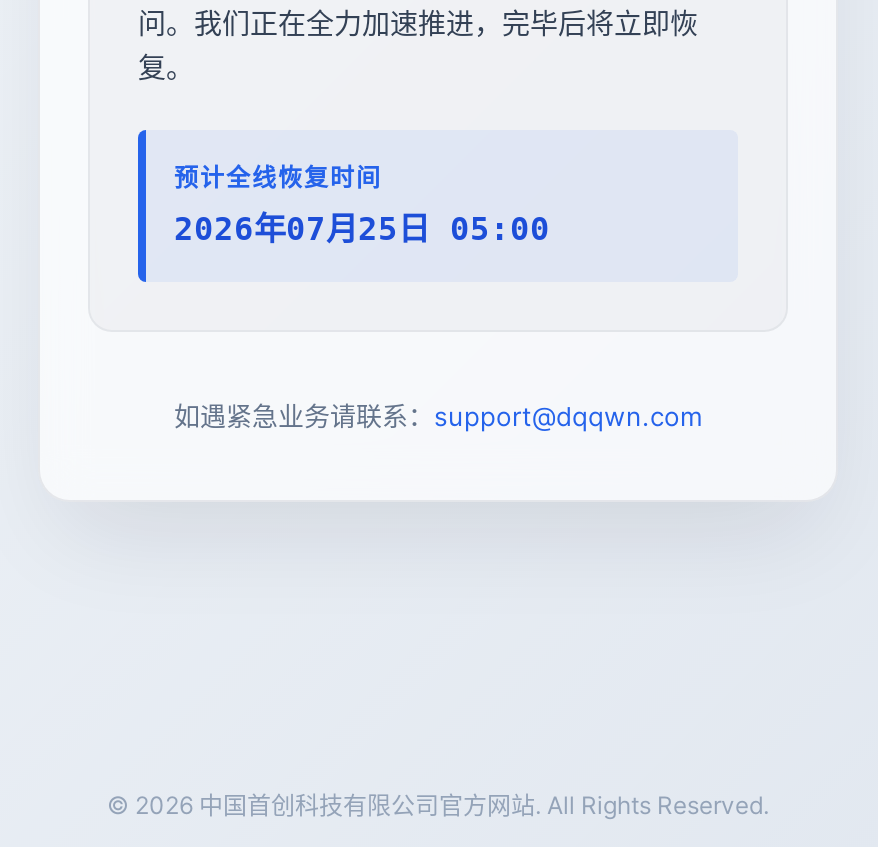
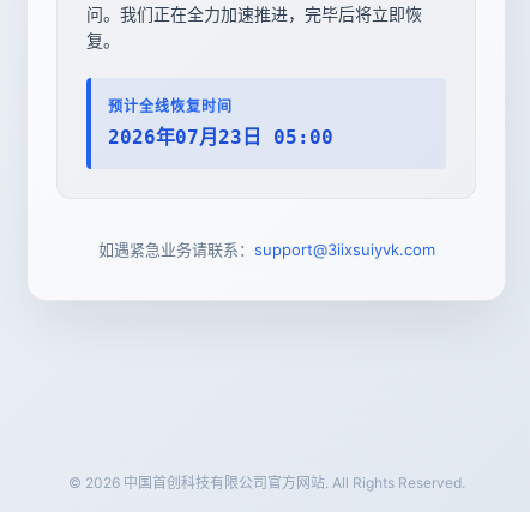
[174,210,550,248] 2026年07月25日 05:00 -> [108,126,333,149] 2026年07月23日 05:00
[174,400,702,432] 如遇紧急业务请联系：support@dqqwn.com -> [98,240,435,259] 如遇紧急业务请联系：support@3iixsuiyvk.com

